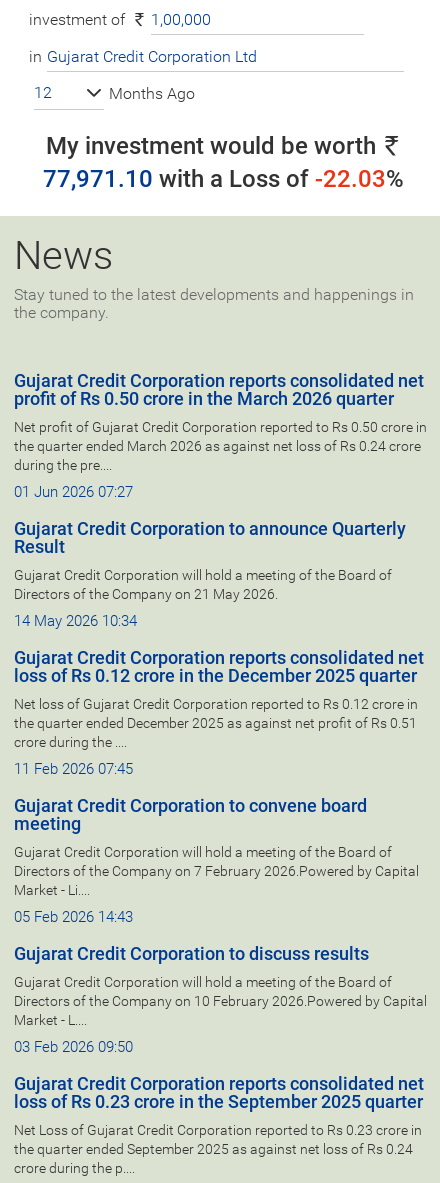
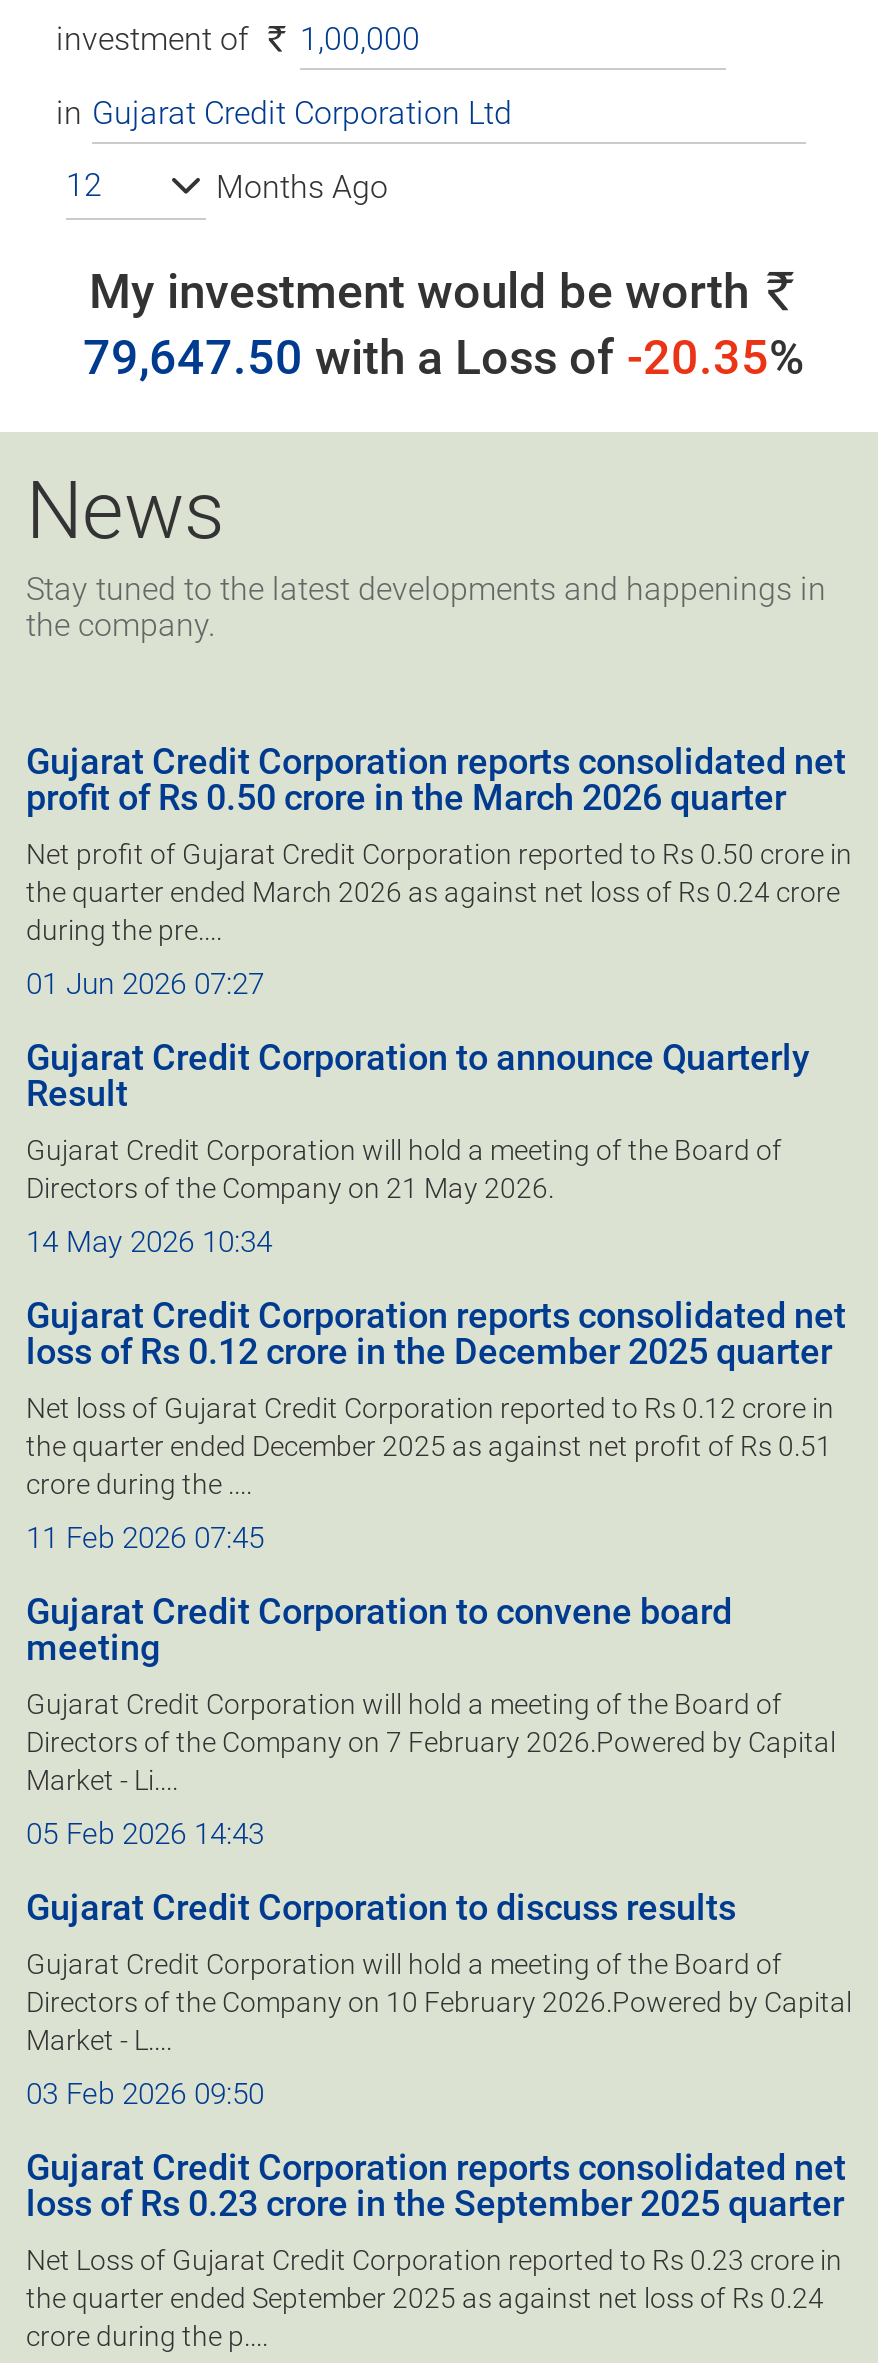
[42,165,403,193] 77,971.10 with a Loss of -22.03% -> [83,330,805,386] 79,647.50 with a Loss of -20.35%

